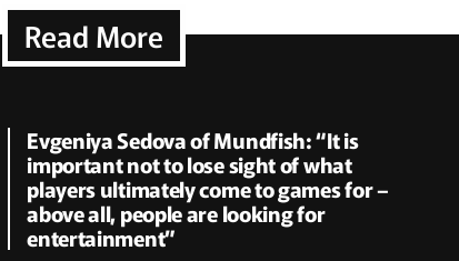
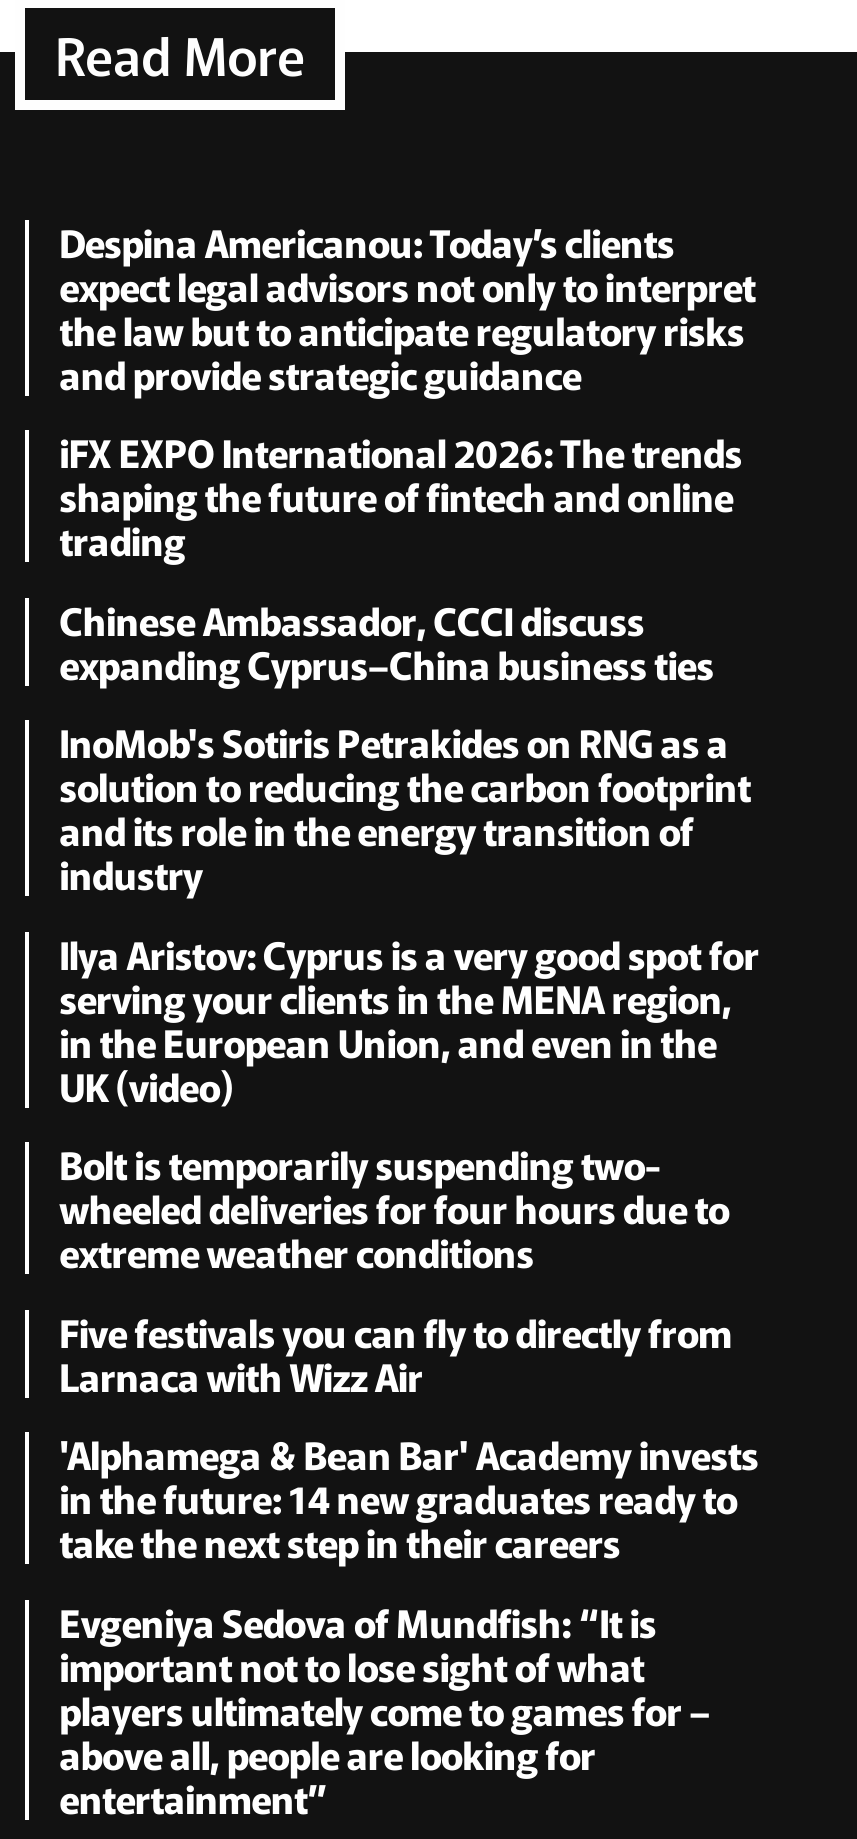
none -> [59,214,759,1568] Despina Americanou: Today’s clients | expect legal advisors not only to interpret | the law but to anticipate regulatory risks | and provide strategic guidance | iFX EXPO International 2026: The trends | shaping the future of fintech and online | trading | Chinese Ambassador, CCCI discuss | expanding Cyprus–China business ties | InoMob's Sotiris Petrakides on RNG as a | solution to reducing the carbon footprint | and its role in the energy transition of | industry | Ilya Aristov: Cyprus is a very good spot for | serving your clients in the MENA region, | in the European Union, and even in the | UK (video) | Bolt is temporarily suspending two- | wheeled deliveries for four hours due to | extreme weather conditions | Five festivals you can fly to directly from | Larnaca with Wizz Air | 'Alphamega & Bean Bar' Academy invests | in the future: 14 new graduates ready to | take the next step in their careers

